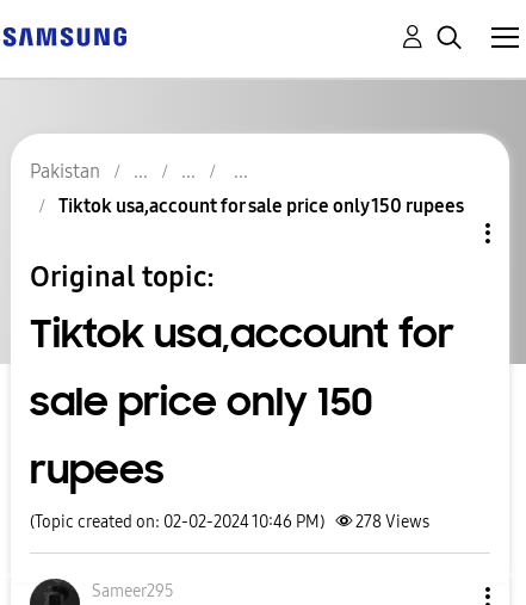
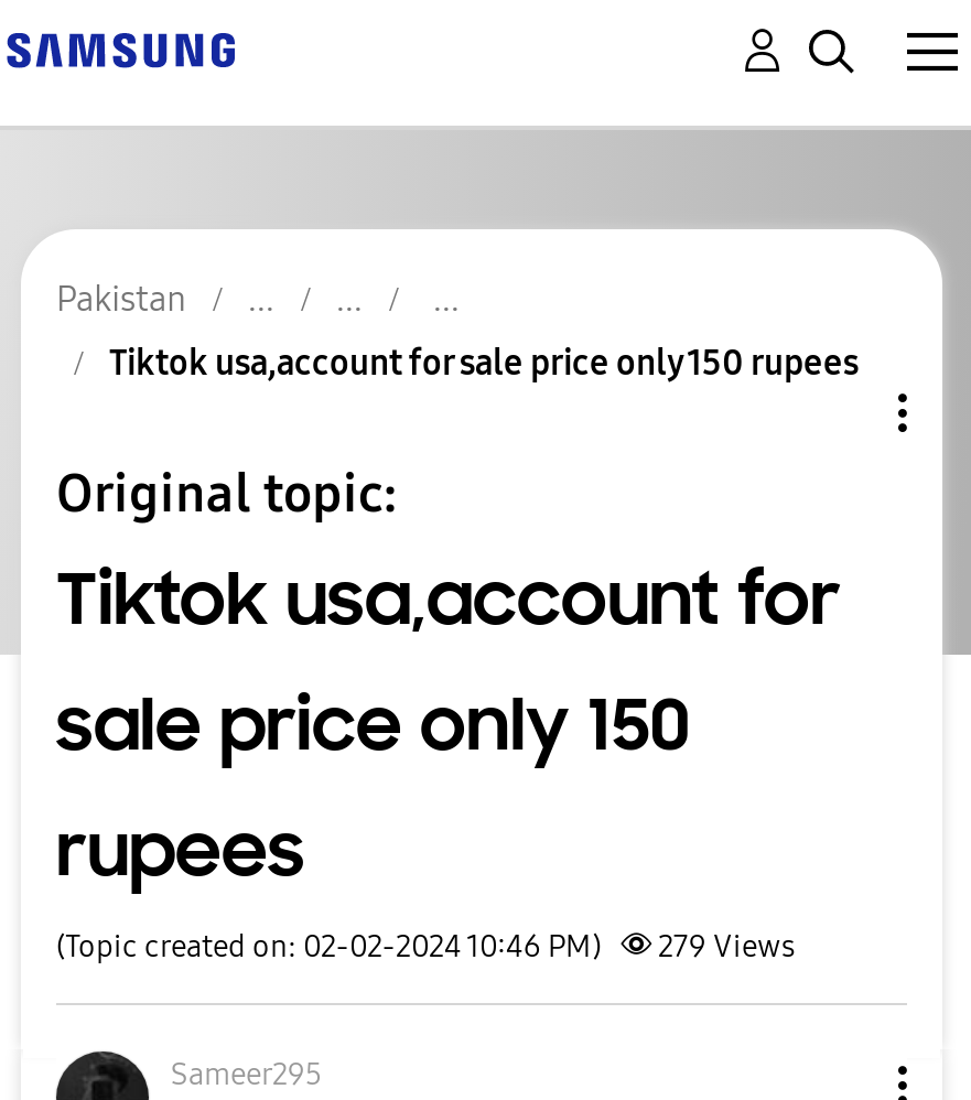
[30,512,429,532] (Topic created on: 02-02-2024 10:46 PM) 278 Views -> [56,928,795,966] (Topic created on: 02-02-2024 10:46 PM) 279 Views

